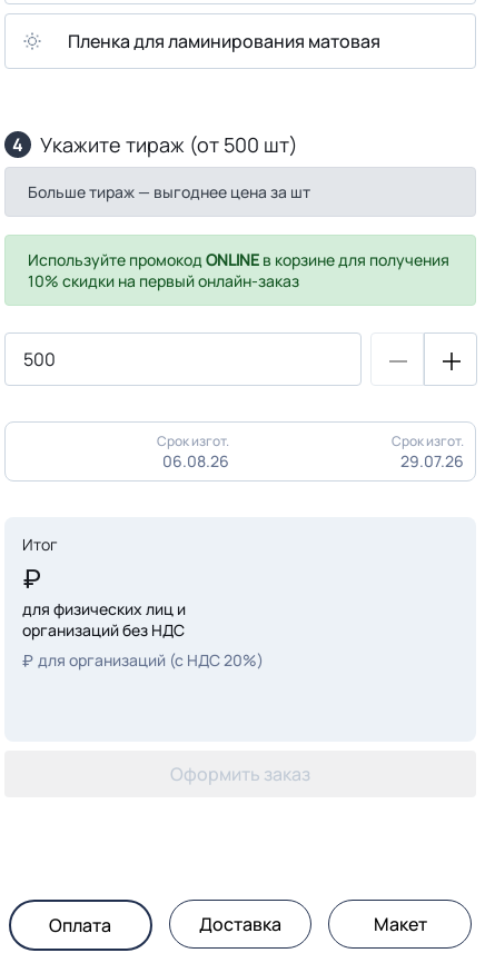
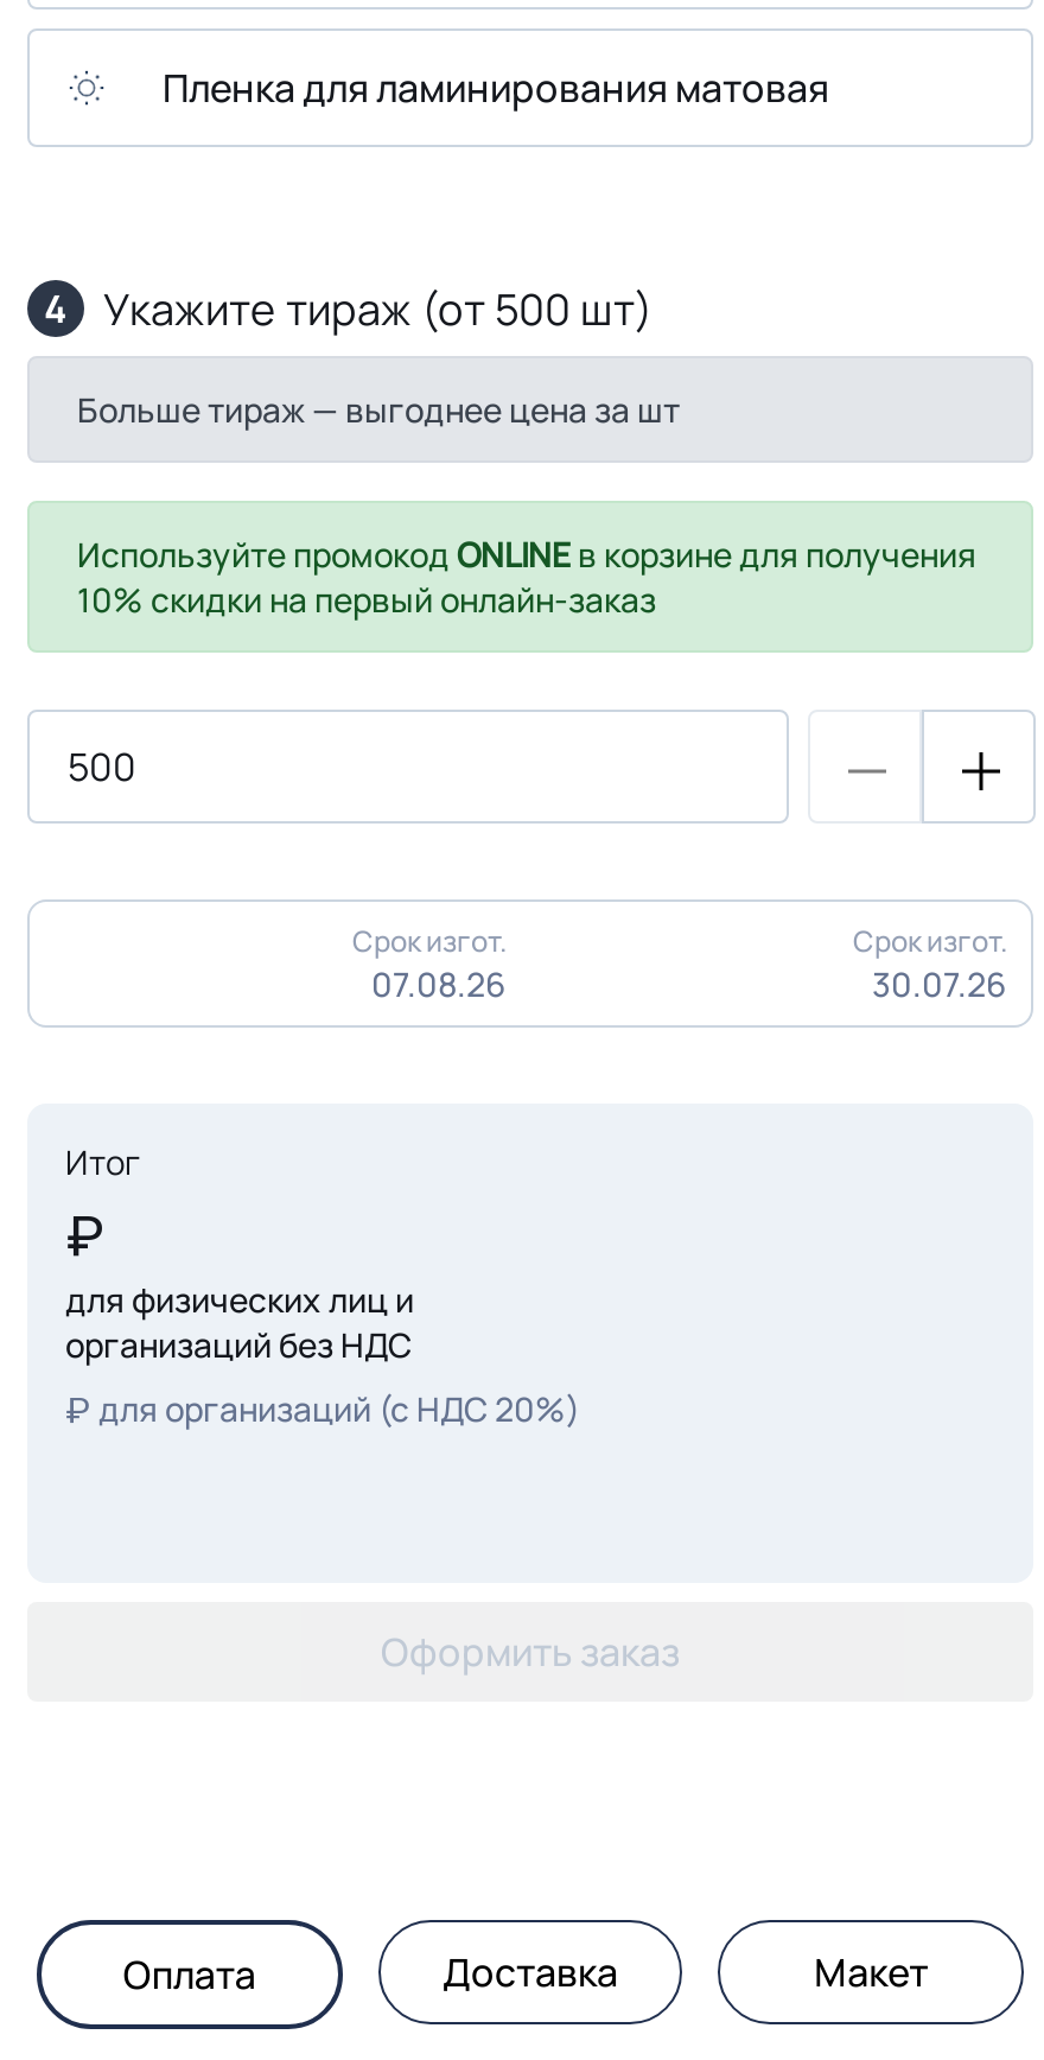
[162,450,229,471] 06.08.26 -> [371,961,507,1006] 07.08.26
[400,450,464,471] 29.07.26 -> [872,961,1007,1006] 30.07.26

